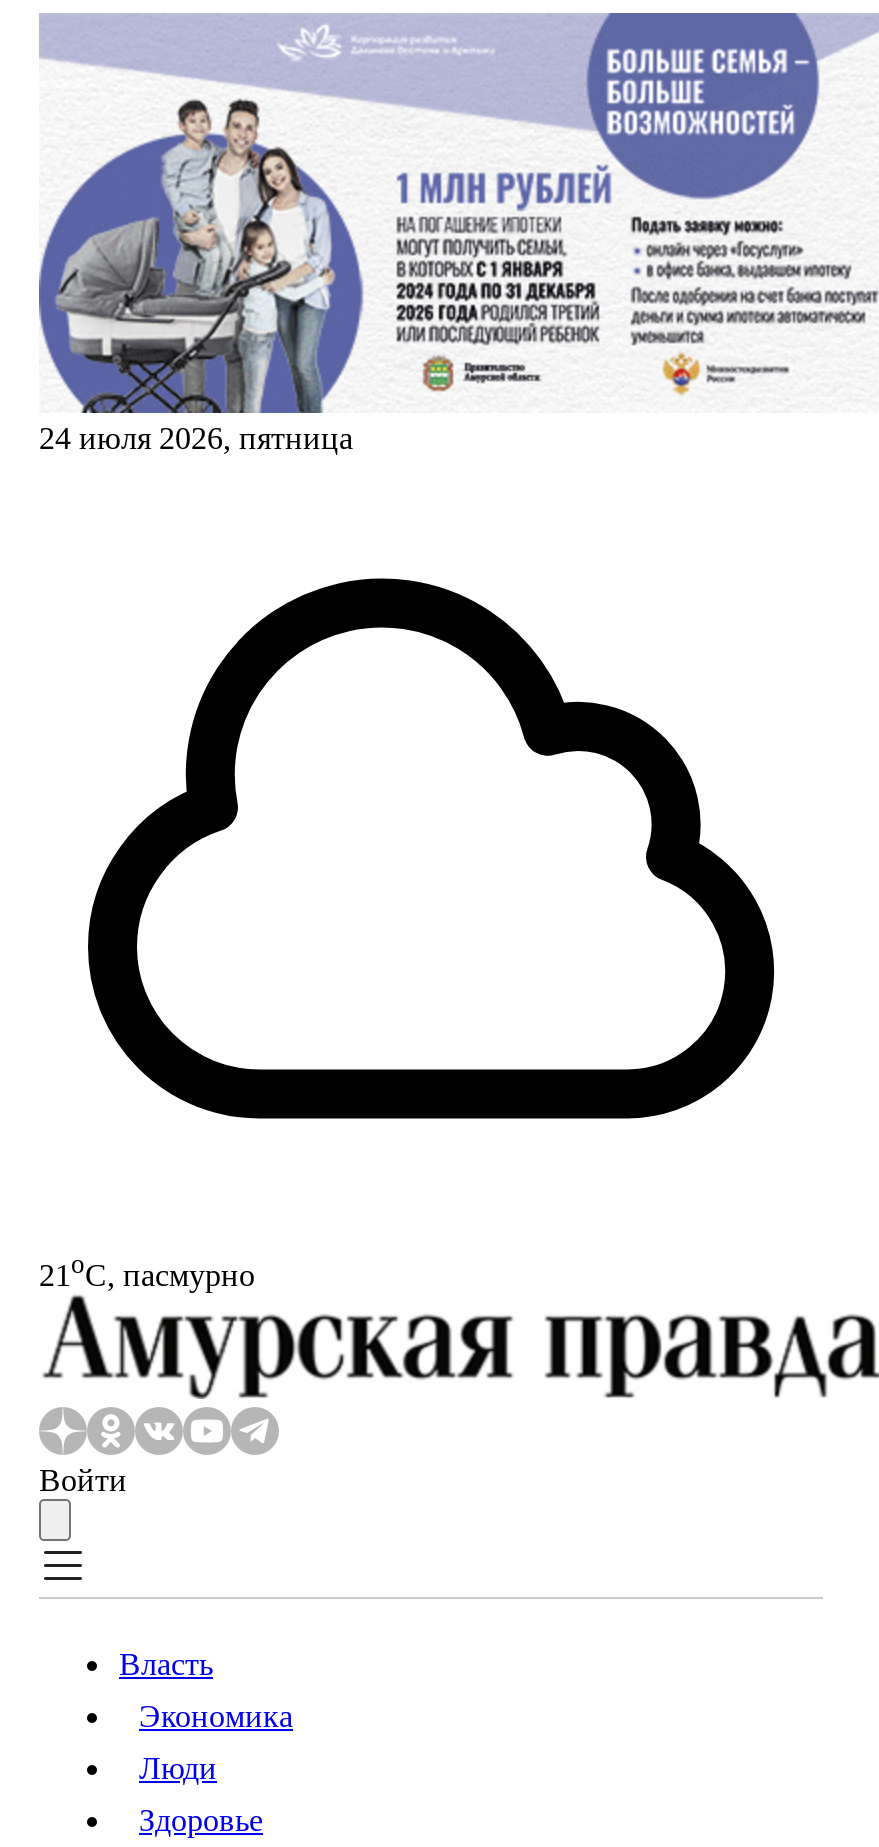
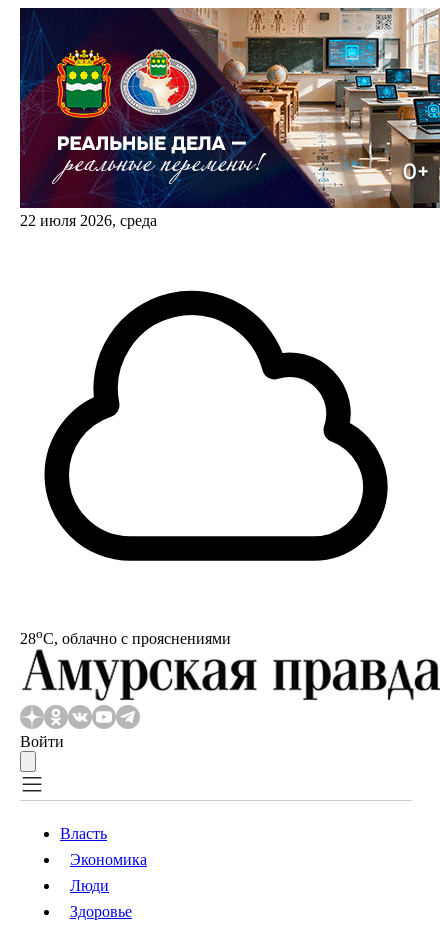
[37,11,873,455] [image] | 24 июля 2026, пятница -> [19,7,437,229] [image] | 22 июля 2026, среда
[39,1249,255,1292] 21oС, пасмурно -> [20,626,231,647] 28oС, облачно с прояснениями

